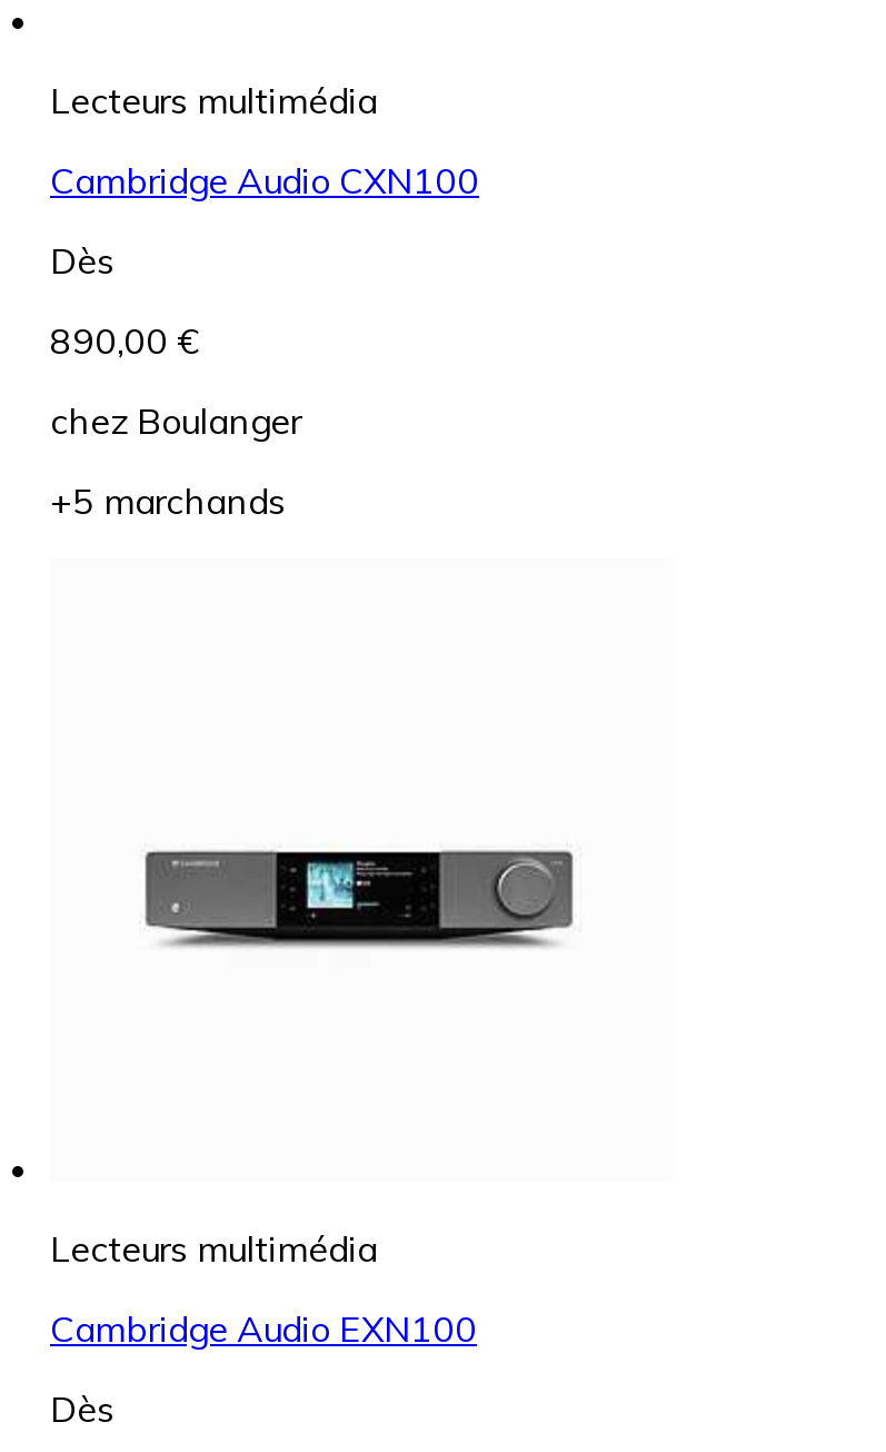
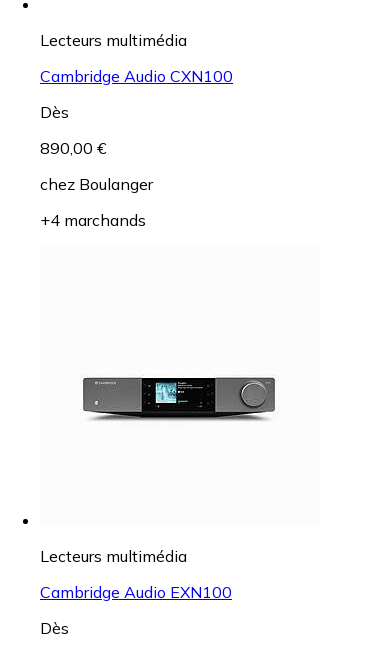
[50,478,286,523] +5 marchands -> [40,210,146,230] +4 marchands

